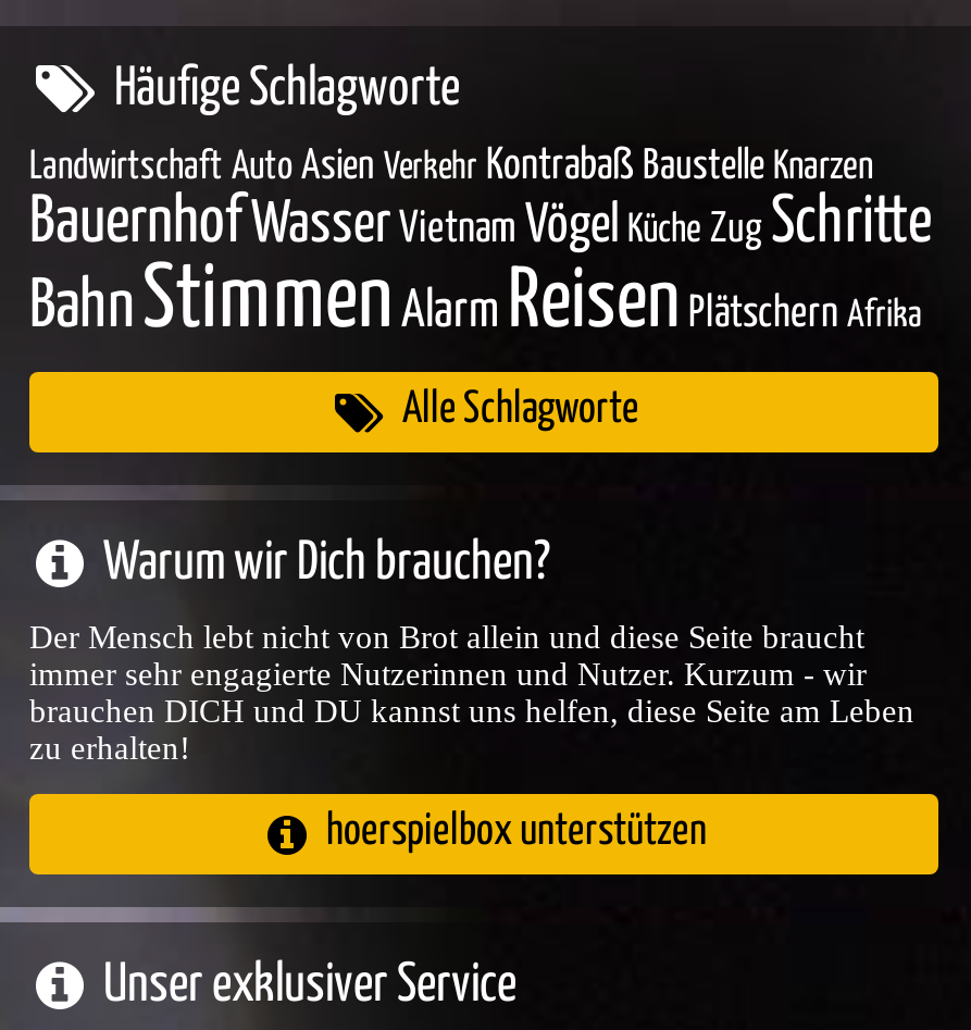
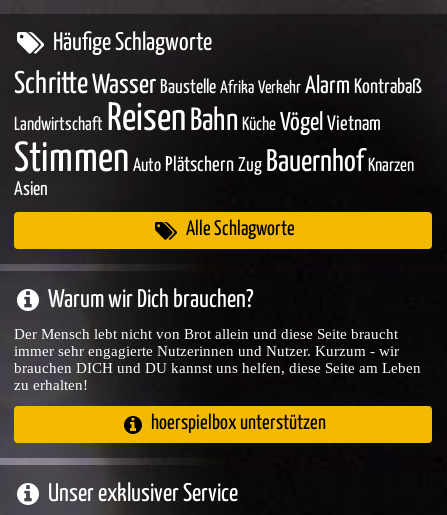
[29,145,932,343] Landwirtschaft Auto Asien Verkehr Kontrabaß Baustelle Knarzen | Bauernhof Wasser Vietnam Vögel Küche Zug Schritte | Bahn Stimmen Alarm Reisen Plätschern Afrika -> [14,69,422,198] Schritte Wasser Baustelle Afrika Verkehr Alarm Kontrabaß | Landwirtschaft Reisen Bahn Küche Vögel Vietnam | Stimmen Auto Plätschern Zug Bauernhof Knarzen | Asien

